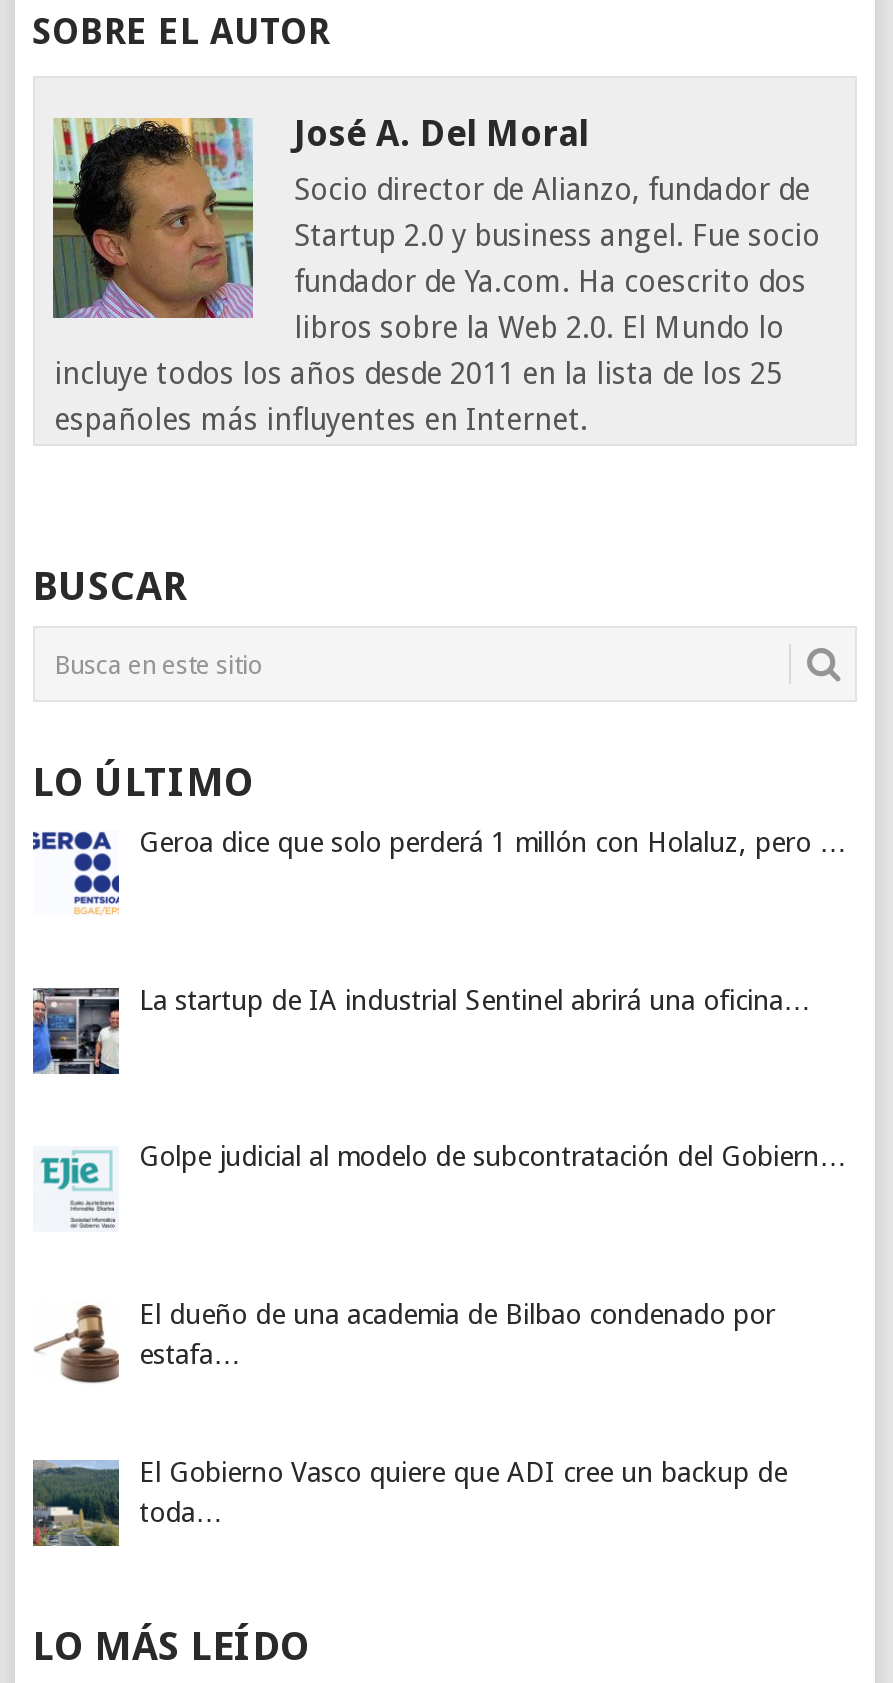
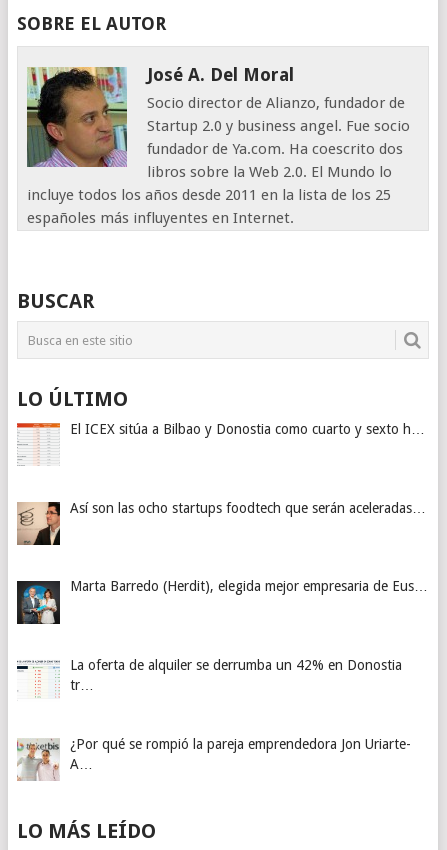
[31,826,847,914] [image] | Geroa dice que solo perderá 1 millón con Holaluz, pero … -> [16,421,425,466] [image] | El ICEX sitúa a Bilbao y Donostia como cuarto y sexto h…
[31,983,811,1076] [image] | La startup de IA industrial Sentinel abrirá una oficina… -> [16,500,426,546] [image] | Así son las ocho startups foodtech que serán aceleradas…
[33,1141,847,1232] [image] | Golpe judicial al modelo de subcontratación del Gobiern… -> [16,578,428,625] [image] | Marta Barredo (Herdit), elegida mejor empresaria de Eus…
[33,1298,775,1384] [image] | El dueño de una academia de Bilbao condenado por | estafa… -> [16,657,402,699] [image] | La oferta de alquiler se derrumba un 42% en Donostia | tr…
[31,1456,787,1548] [image] | El Gobierno Vasco quiere que ADI cree un backup de | toda… -> [17,736,411,781] [image] | ¿Por qué se rompió la pareja emprendedora Jon Uriarte- | A…

